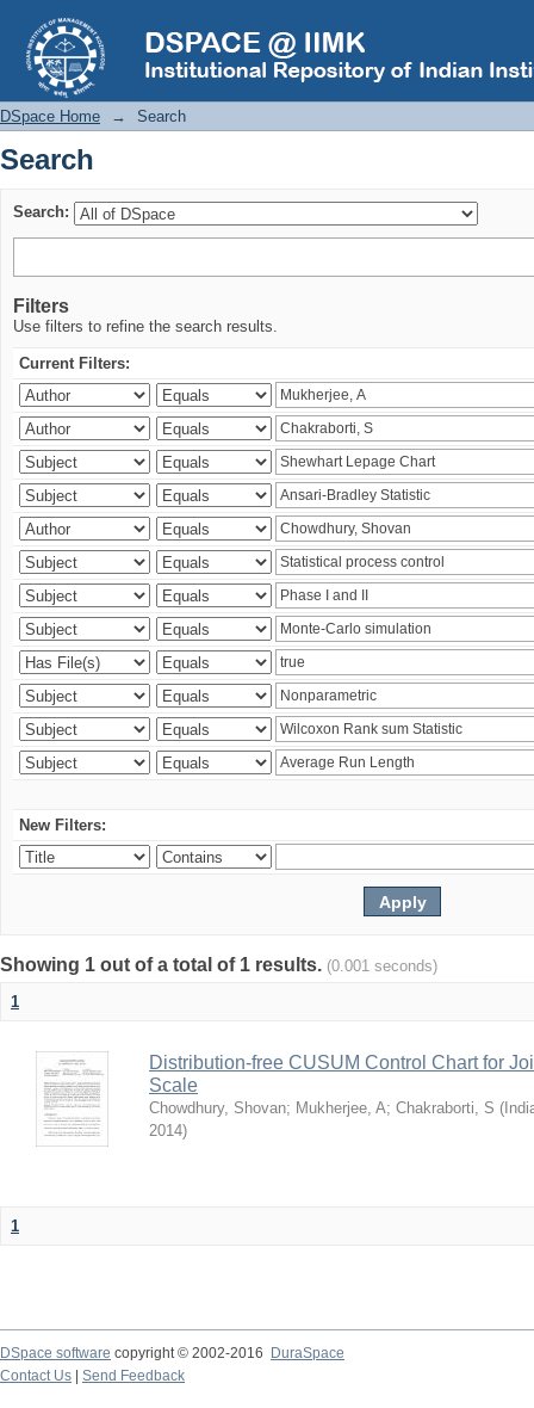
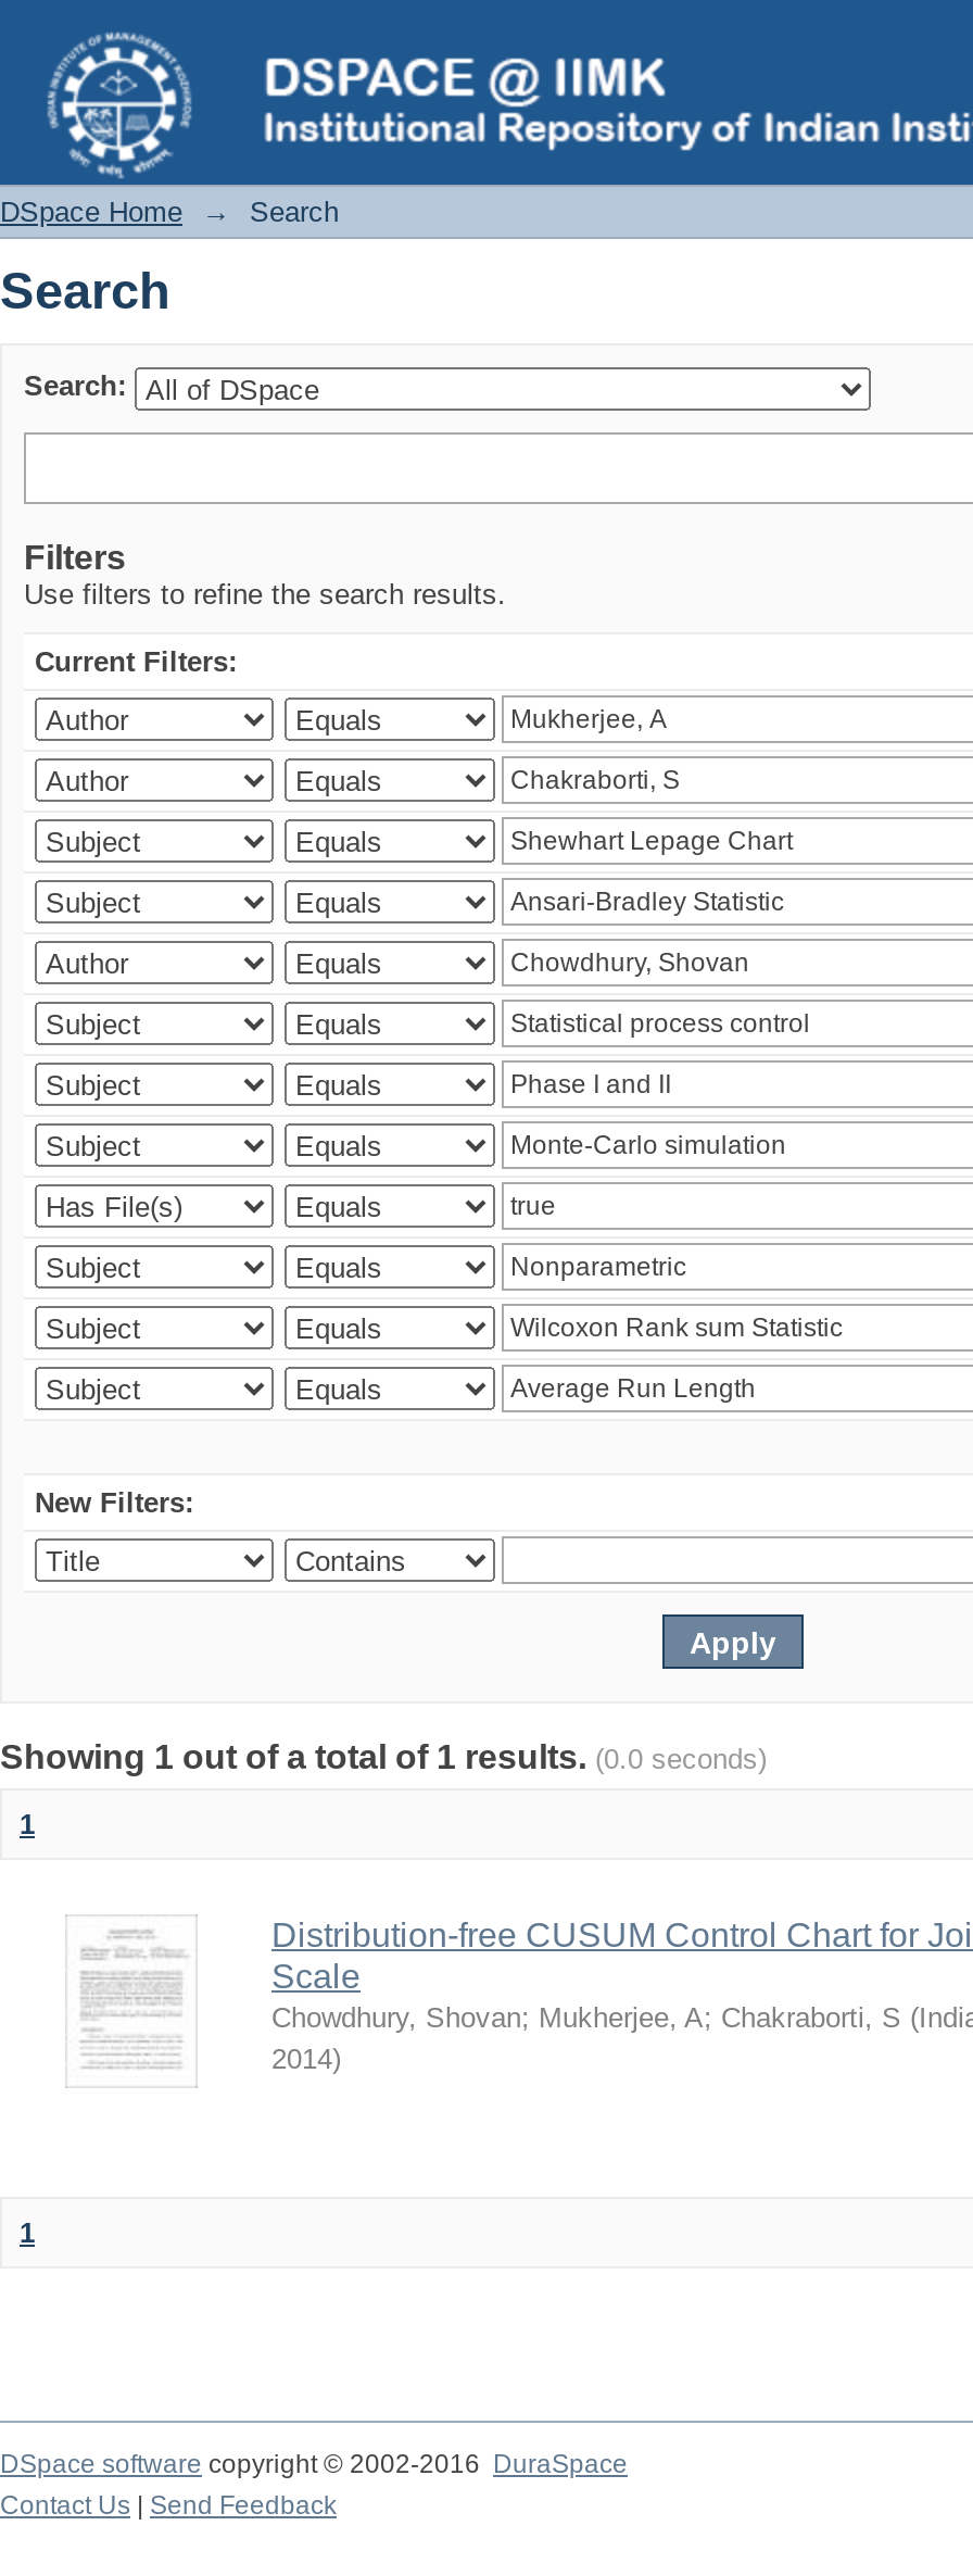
[0,955,437,975] Showing 1 out of a total of 1 results. (0.001 seconds) -> [0,1738,767,1775] Showing 1 out of a total of 1 results. (0.0 seconds)

